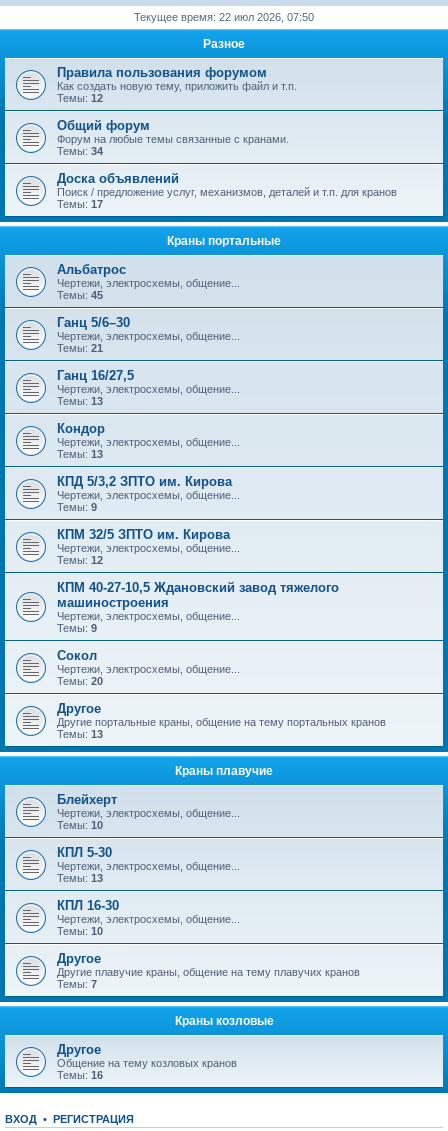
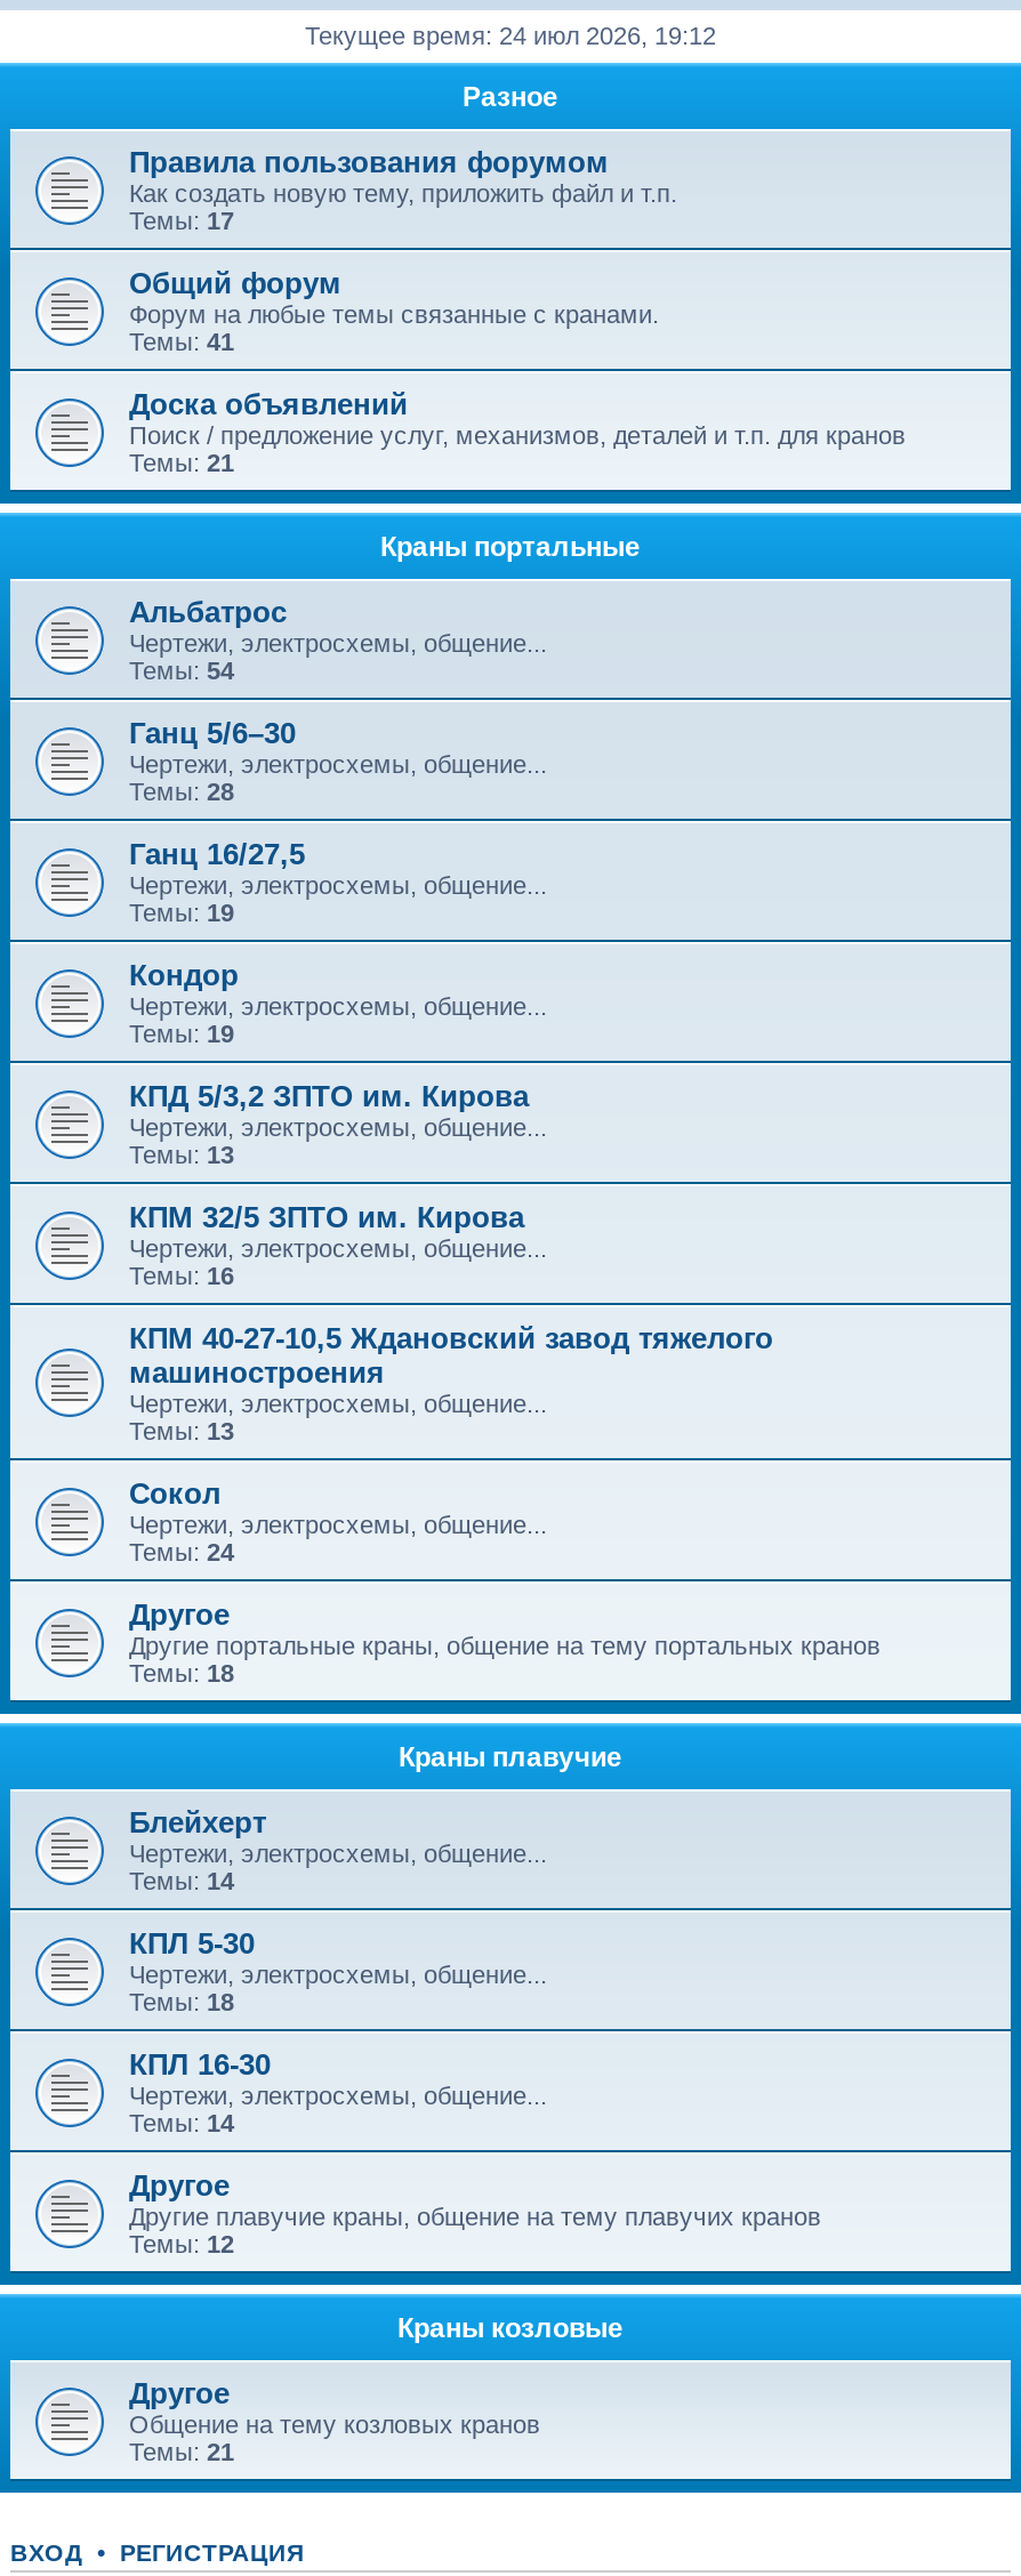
[134,11,314,23] Текущее время: 22 июл 2026, 07:50 -> [305,22,716,49] Текущее время: 24 июл 2026, 19:12
[57,92,103,104] Темы: 12 -> [129,207,234,234] Темы: 17
[57,145,103,157] Темы: 34 -> [129,328,234,355] Темы: 41
[57,198,103,210] Темы: 17 -> [129,449,234,476] Темы: 21
[57,289,103,301] Темы: 45 -> [129,657,234,684] Темы: 54
[57,342,103,354] Темы: 21 -> [129,778,234,805] Темы: 28
[57,395,103,407] Темы: 13 -> [129,899,234,926] Темы: 19
[57,448,103,460] Темы: 13 -> [129,1020,234,1047] Темы: 19
[57,501,97,513] Темы: 9 -> [129,1141,234,1168] Темы: 13
[57,554,103,566] Темы: 12 -> [129,1262,234,1289] Темы: 16
[57,622,97,634] Темы: 9 -> [129,1417,234,1444] Темы: 13
[57,675,103,687] Темы: 20 -> [129,1538,234,1565] Темы: 24
[57,728,103,740] Темы: 13 -> [129,1659,234,1687] Темы: 18
[57,819,103,831] Темы: 10 -> [129,1867,234,1894] Темы: 14
[57,872,103,884] Темы: 13 -> [129,1988,234,2015] Темы: 18
[57,925,103,937] Темы: 10 -> [129,2109,234,2136] Темы: 14
[57,978,97,990] Темы: 7 -> [129,2230,234,2257] Темы: 12
[57,1069,103,1081] Темы: 16 -> [129,2438,234,2465] Темы: 21

